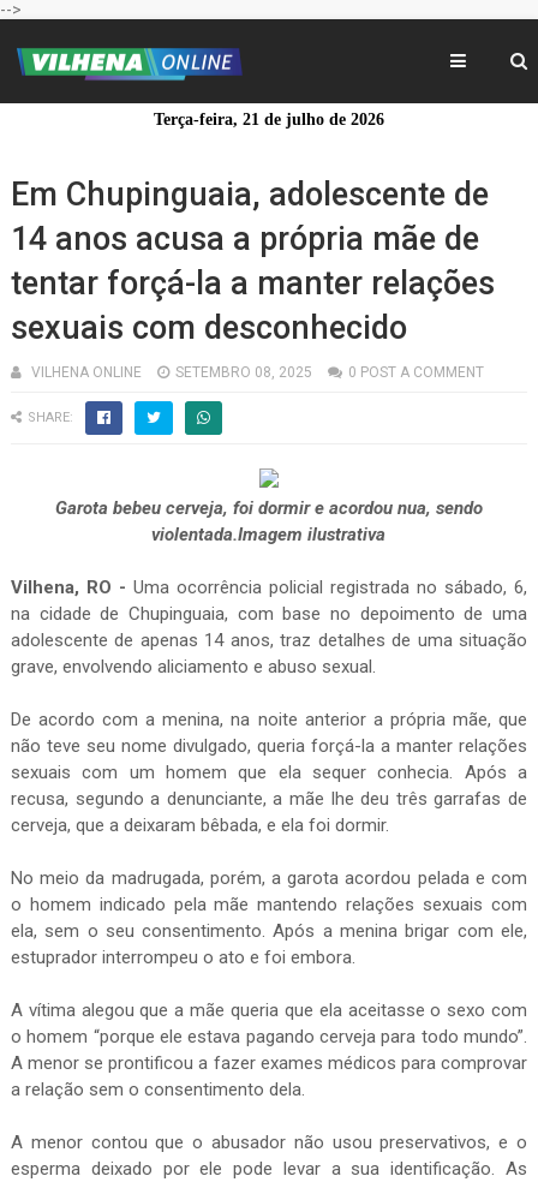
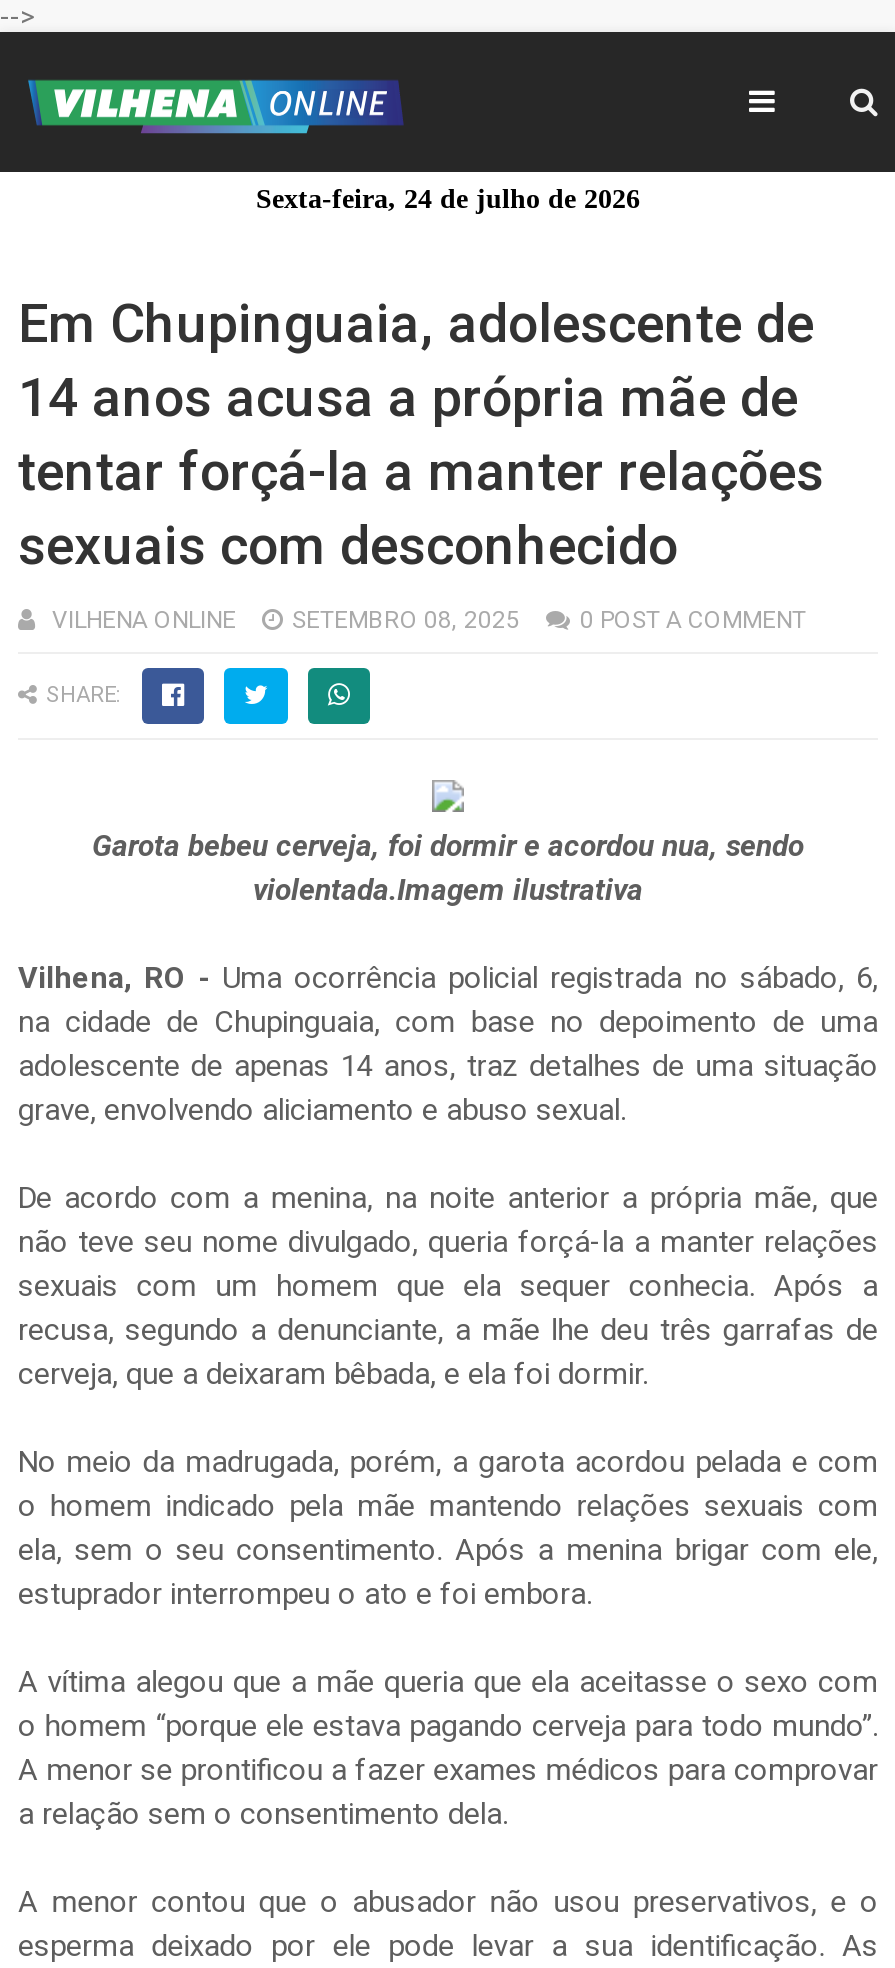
[154,111,384,129] Terça-feira, 21 de julho de 2026 -> [256,184,640,214] Sexta-feira, 24 de julho de 2026

